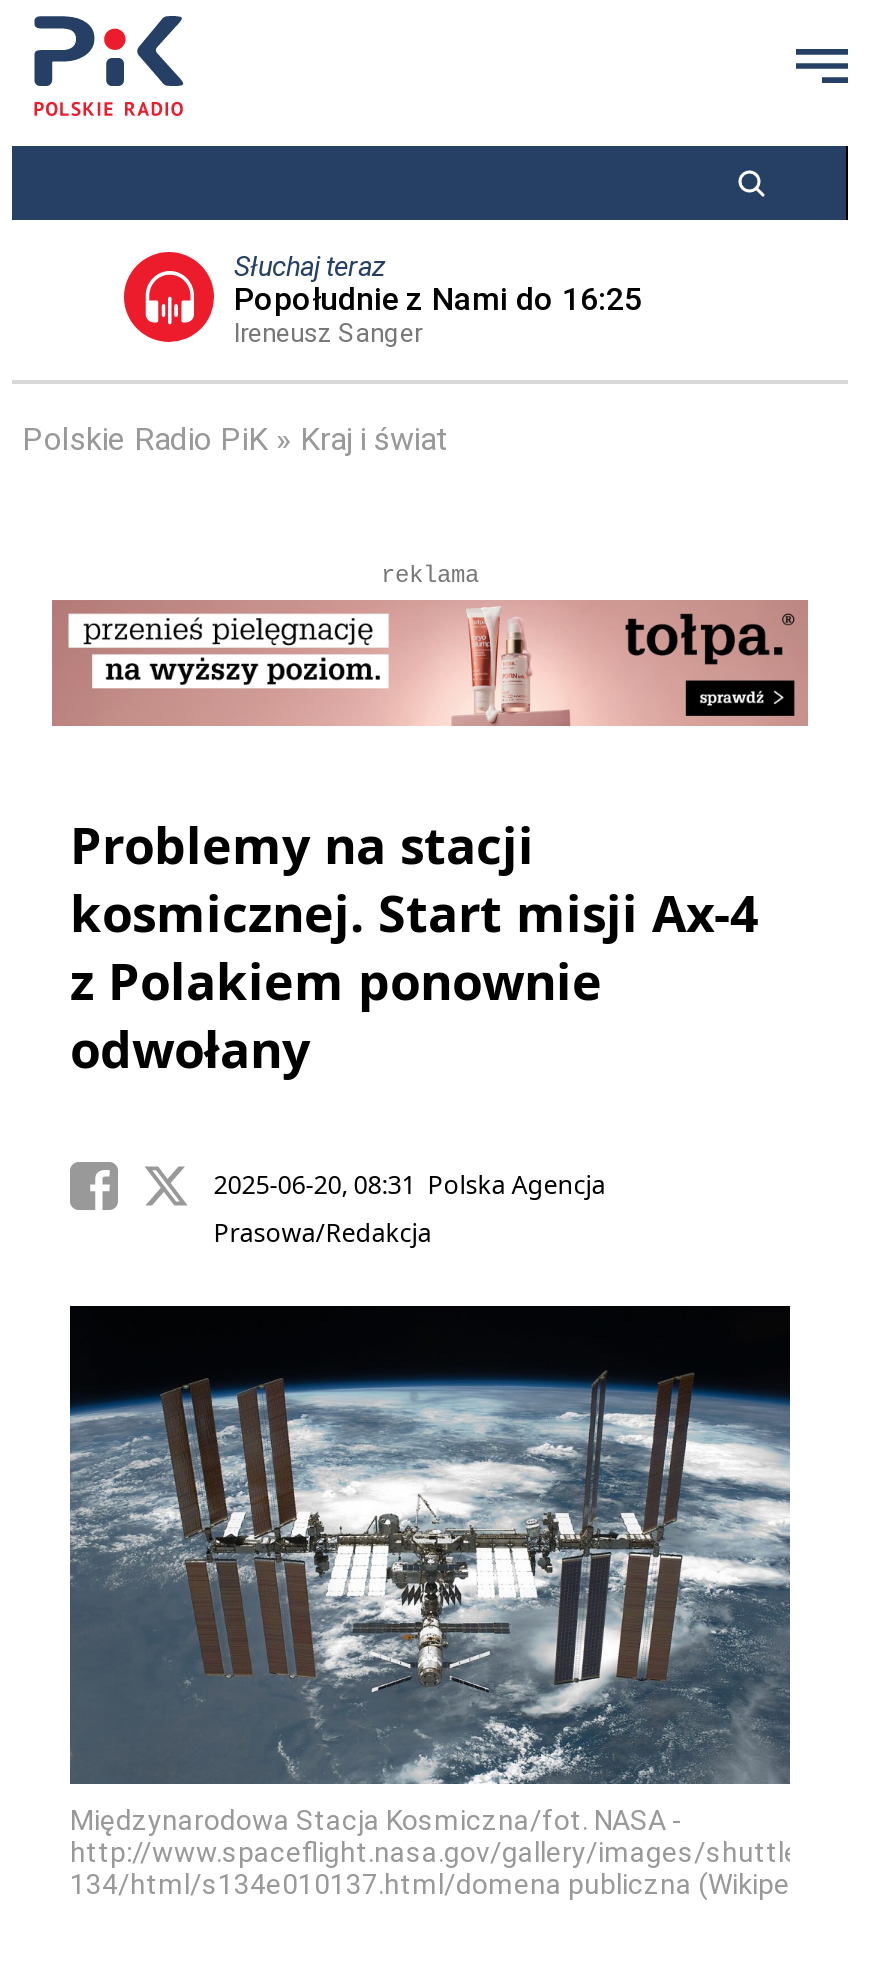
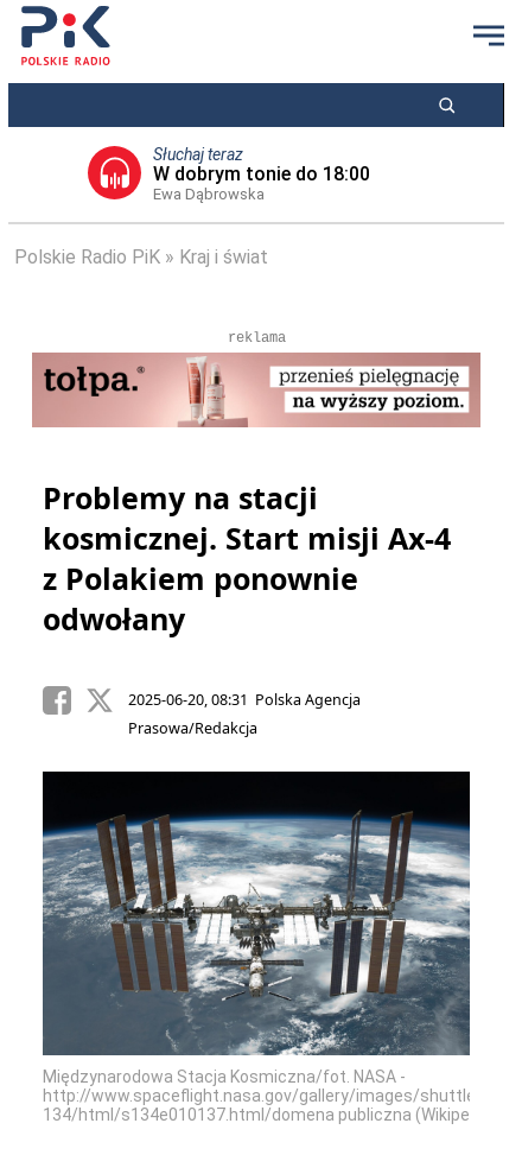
[122,250,642,348] [image] | Popołudnie z Nami do 16:25 | Ireneusz Sanger -> [75,145,370,203] [image] | W dobrym tonie do 18:00 | Ewa Dąbrowska
[68,608,414,724] [image] -> [43,356,248,427] [image]
[448,606,796,726] [image] -> [266,356,472,426] [image]

